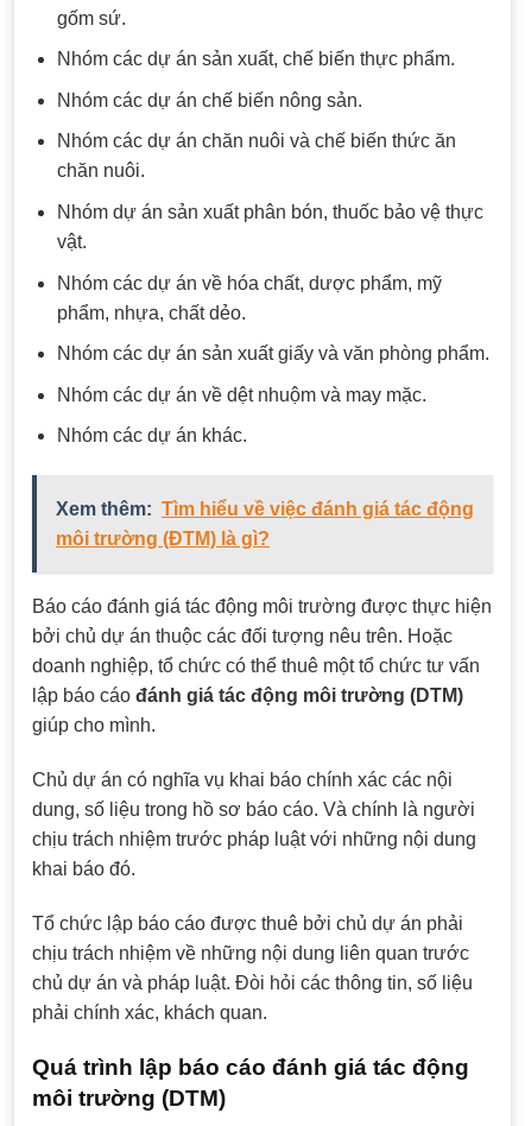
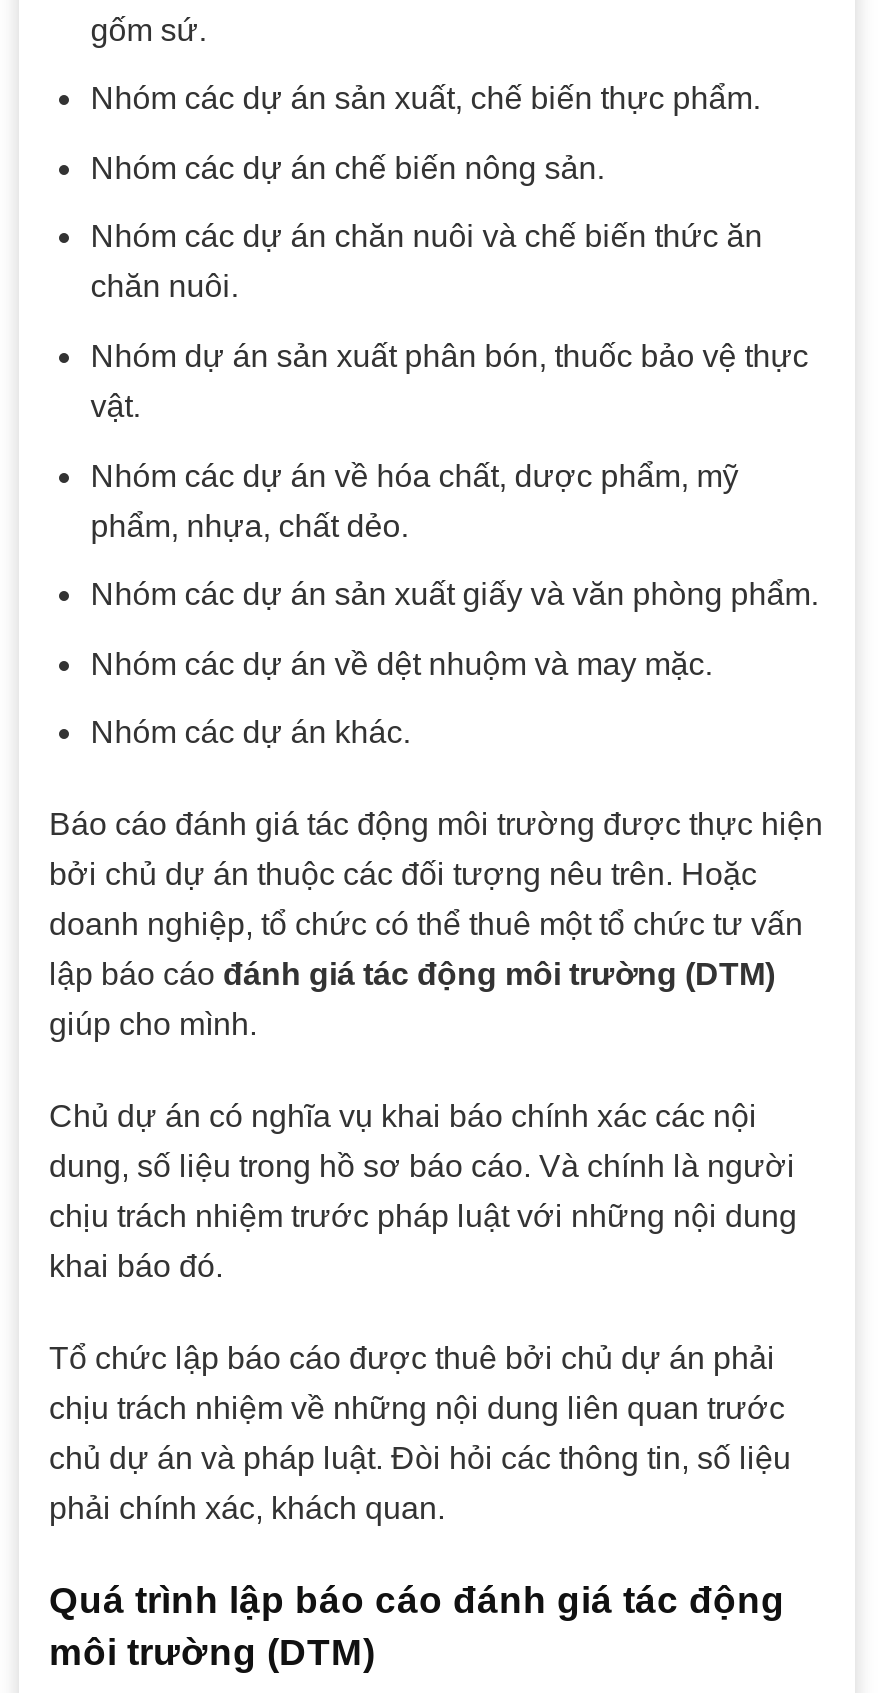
[31,474,492,574] [image] | Xem thêm: Tìm hiểu về việc đánh giá tác động | môi trường (ĐTM) là gì? -> none

